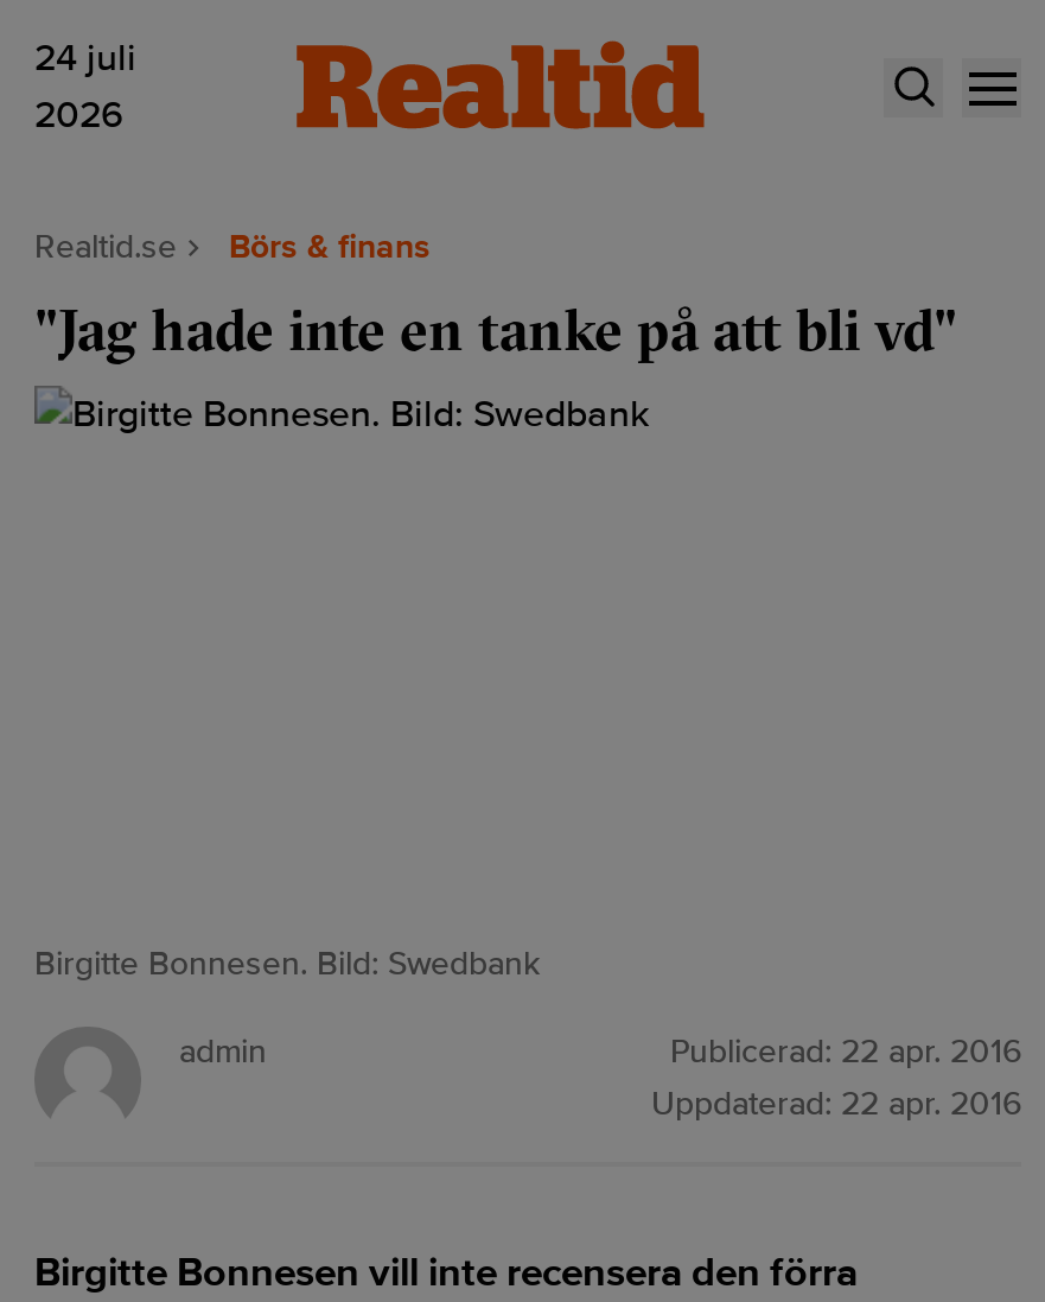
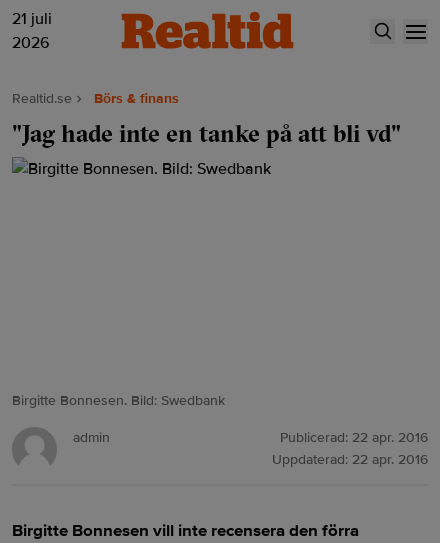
[34,34,136,82] 24 juli -> [12,9,52,29] 21 juli

